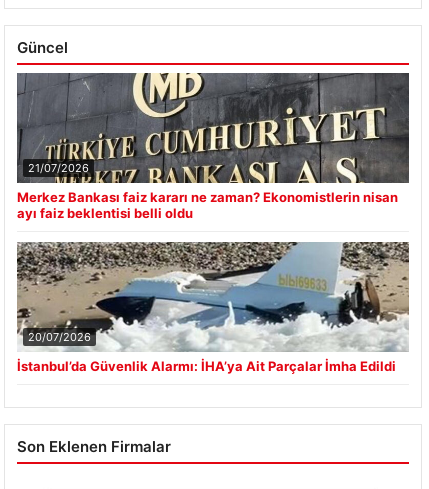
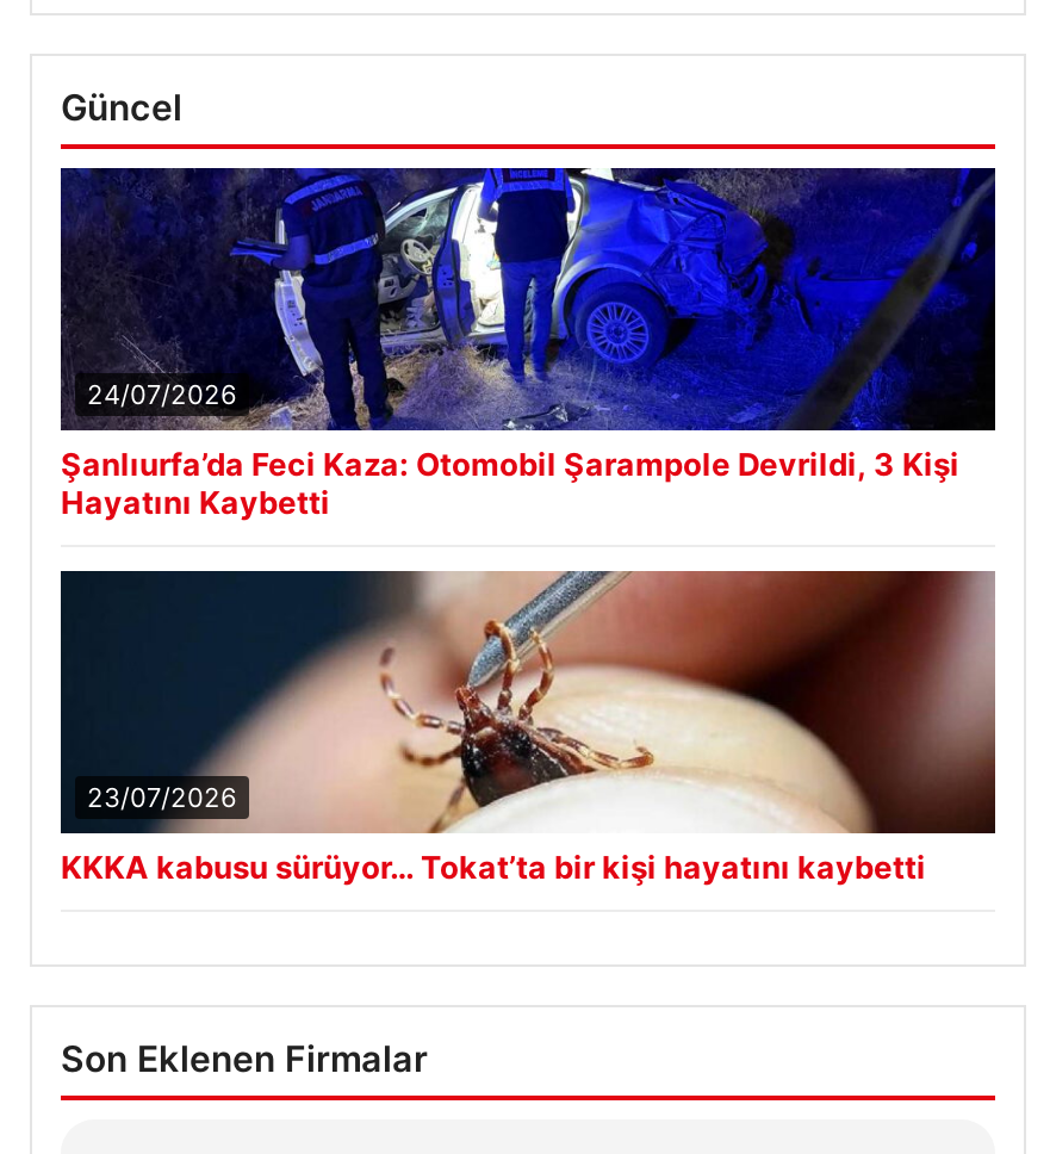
[17,72,409,181] [image] | 21/07/2026 -> [61,166,995,426] [image] | 24/07/2026
[17,189,398,221] Merkez Bankası faiz kararı ne zaman? Ekonomistlerin nisan | ayı faiz beklentisi belli oldu -> [61,444,959,520] Şanlıurfa’da Feci Kaza: Otomobil Şarampole Devrildi, 3 Kişi | Hayatını Kaybetti
[16,241,409,350] [image] | 20/07/2026 -> [58,569,998,829] [image] | 23/07/2026
[17,358,396,374] İstanbul’da Güvenlik Alarmı: İHA’ya Ait Parçalar İmha Edildi -> [61,847,926,885] KKKA kabusu sürüyor… Tokat’ta bir kişi hayatını kaybetti

